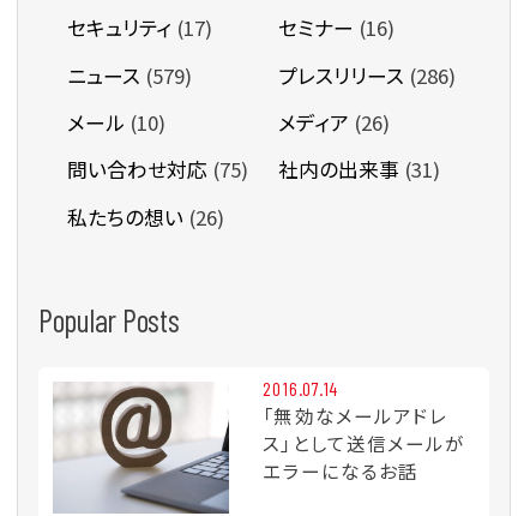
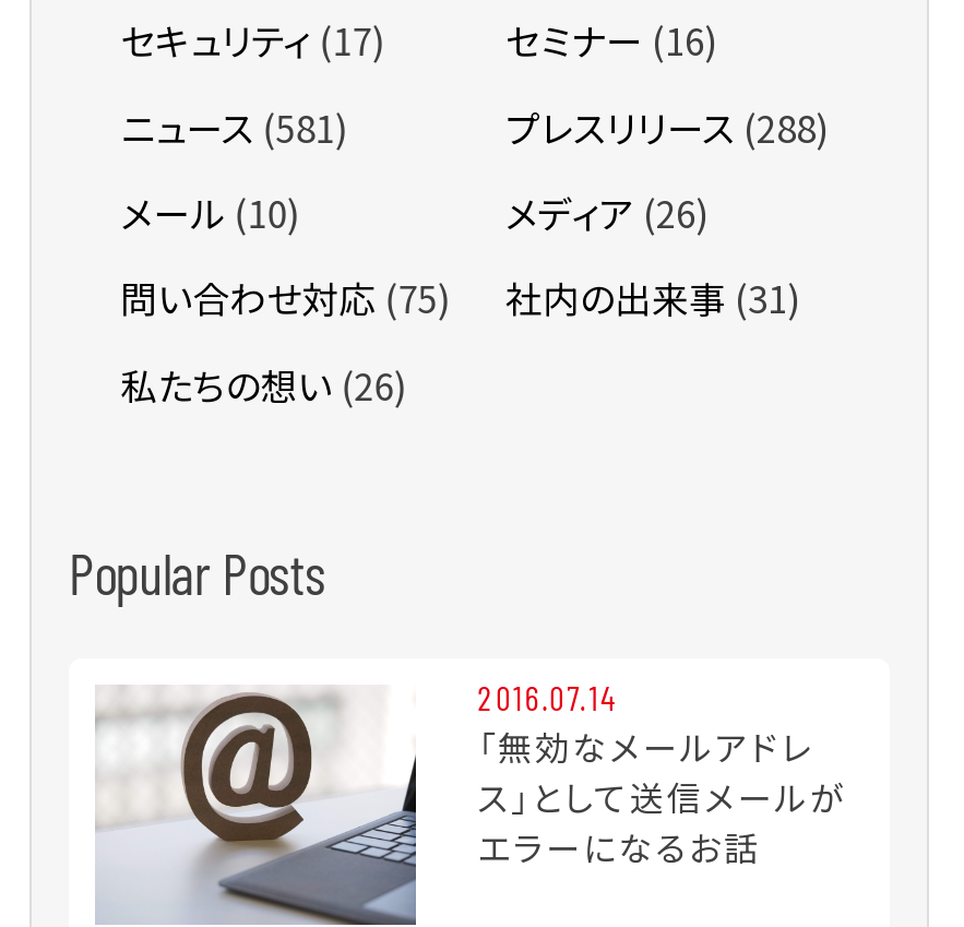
[67,61,191,90] ニュース(579) -> [121,101,348,153] ニュース(581)
[278,61,456,90] プレスリリース(286) -> [505,101,829,153] プレスリリース(288)

